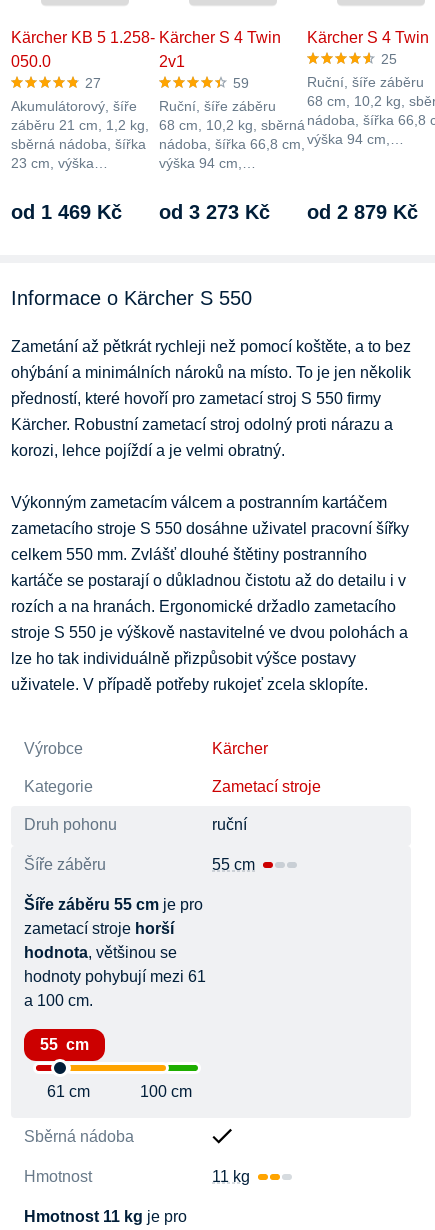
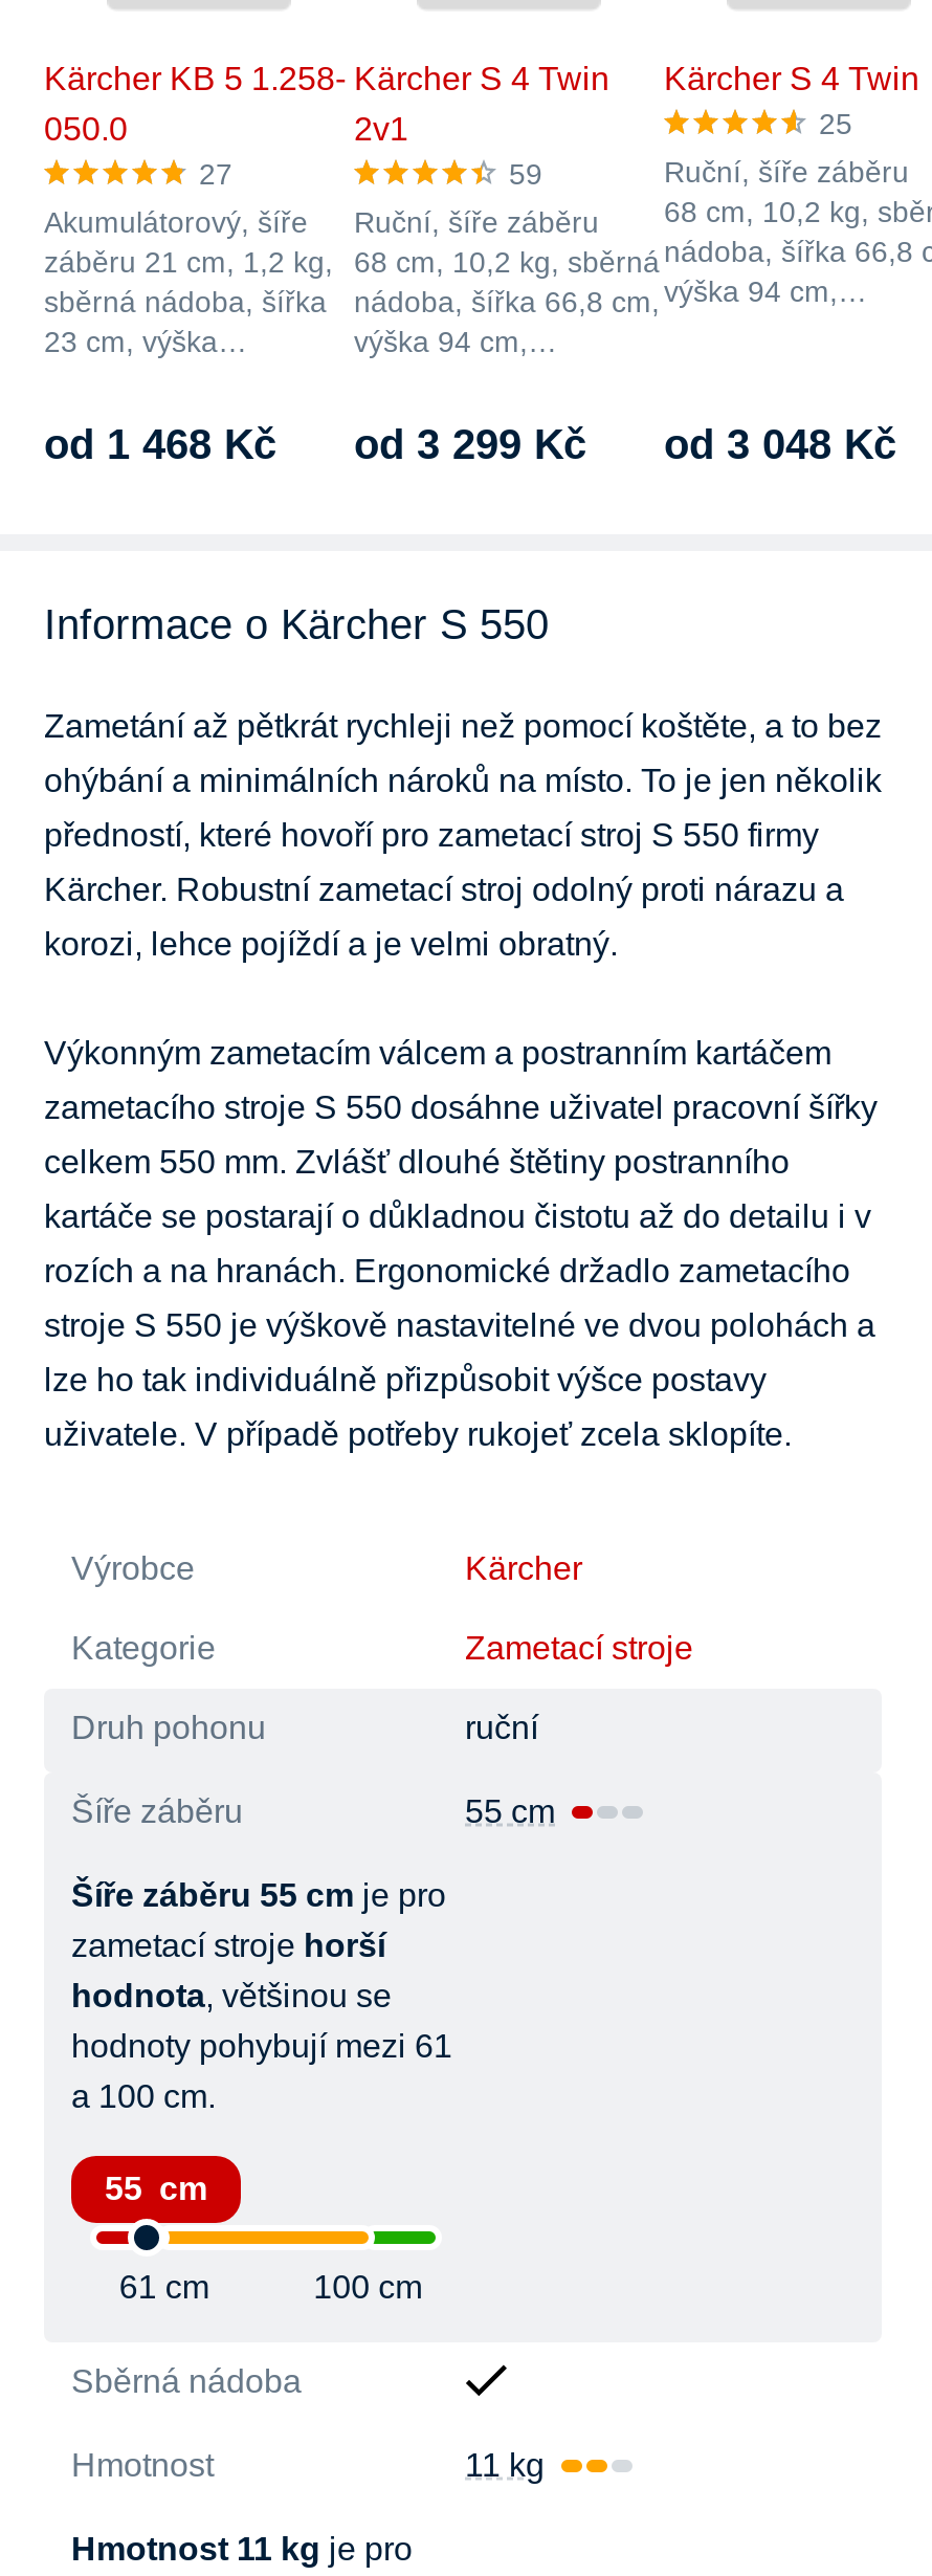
[11,201,122,223] od 1 469 Kč -> [44,421,276,467] od 1 468 Kč
[159,201,270,223] od 3 273 Kč -> [354,421,586,467] od 3 299 Kč
[307,201,418,223] od 2 879 Kč -> [664,421,896,467] od 3 048 Kč

